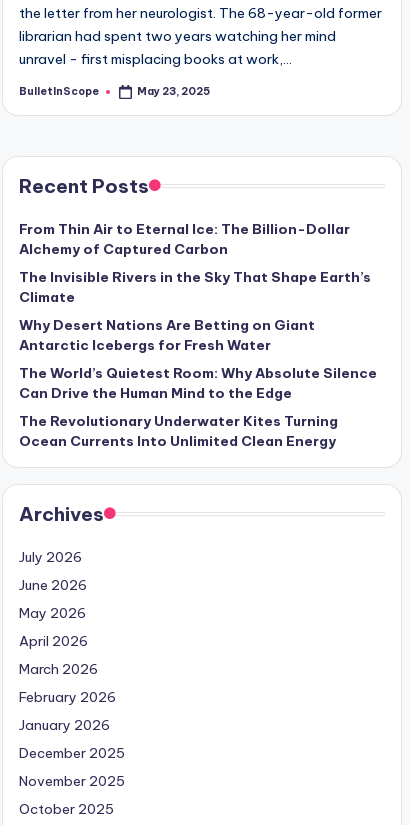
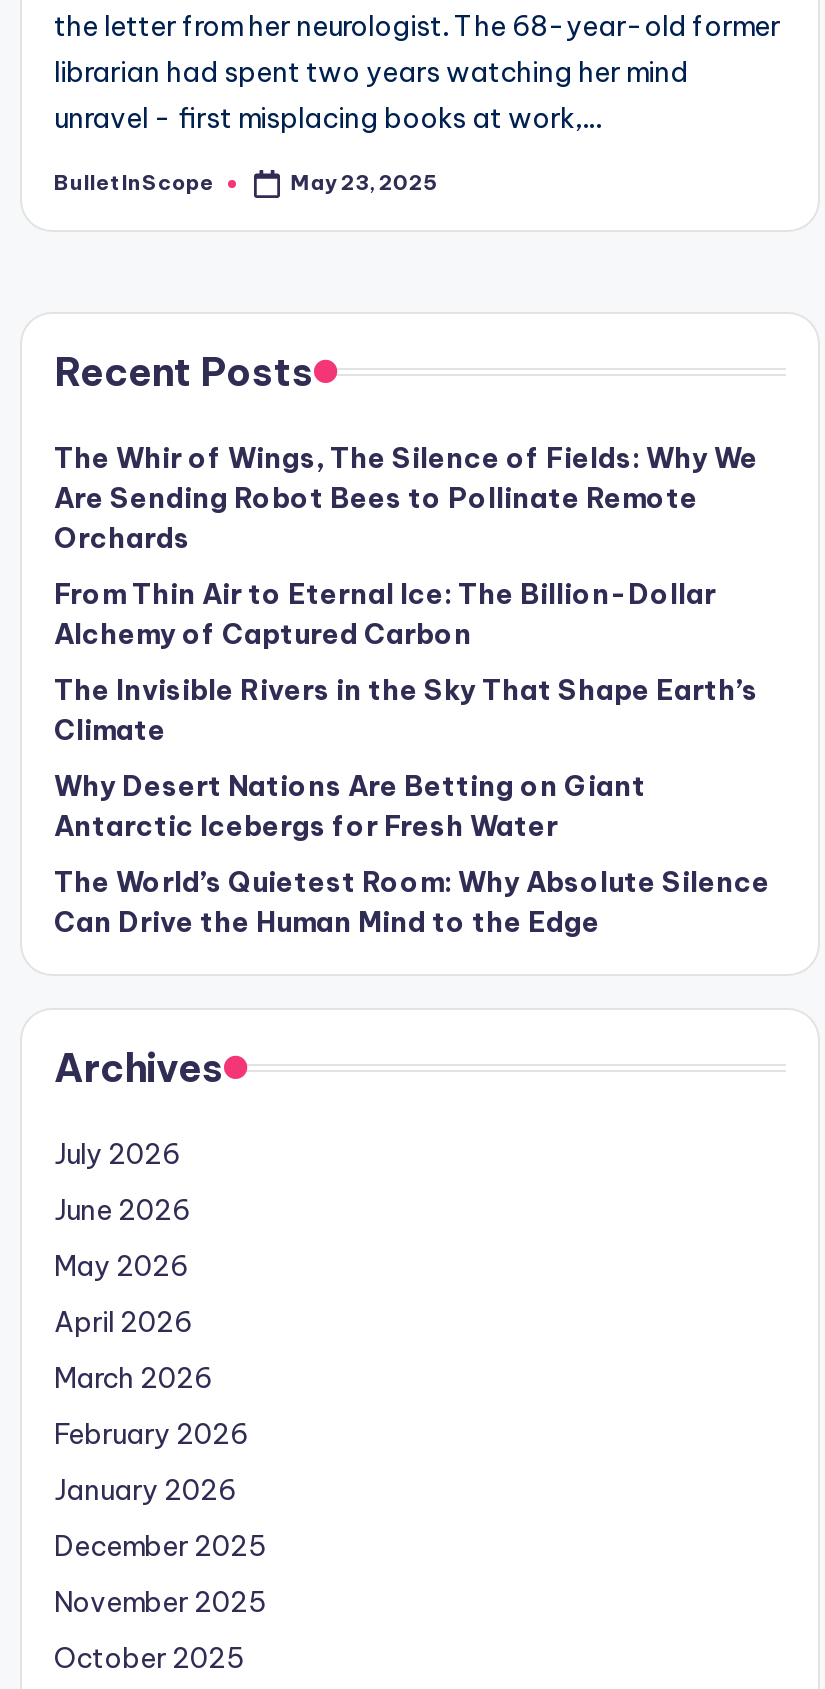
none -> [54,441,758,557] The Whir of Wings, The Silence of Fields: Why We | Are Sending Robot Bees to Pollinate Remote | Orchards
moved [19,220,377,402] -> [54,577,770,941]: From Thin Air to Eternal Ice: The Billion-Dollar | Alchemy of Captured Carbon | The Invisible Rivers in the Sky That Shape Earth’s | Climate | Why Desert Nations Are Betting on Giant | Antarctic Icebergs for Fresh Water | The World’s Quietest Room: Why Absolute Silence | Can Drive the Human Mind to the Edge
[19,412,338,450] The Revolutionary Underwater Kites Turning | Ocean Currents Into Unlimited Clean Energy -> none

